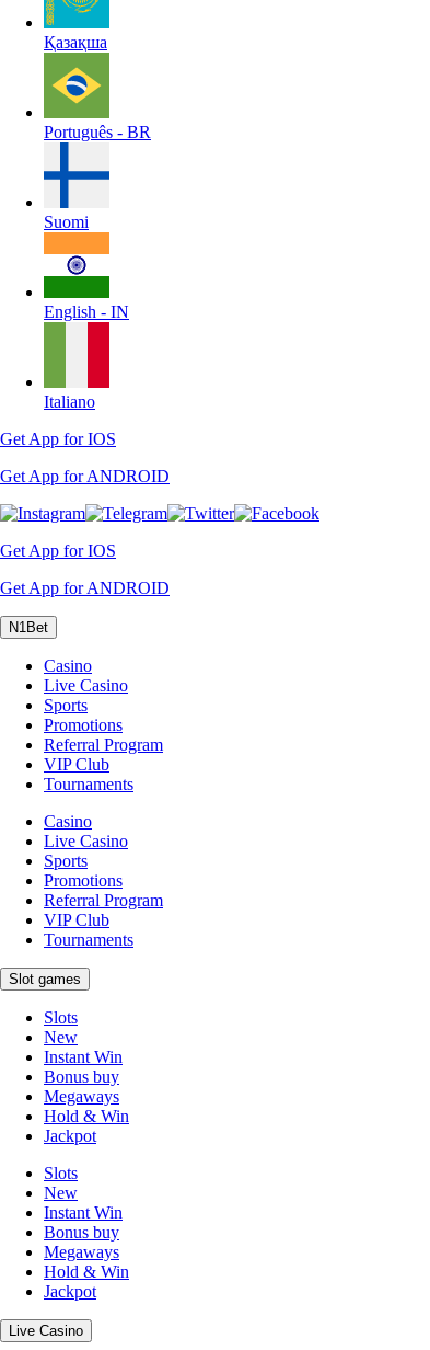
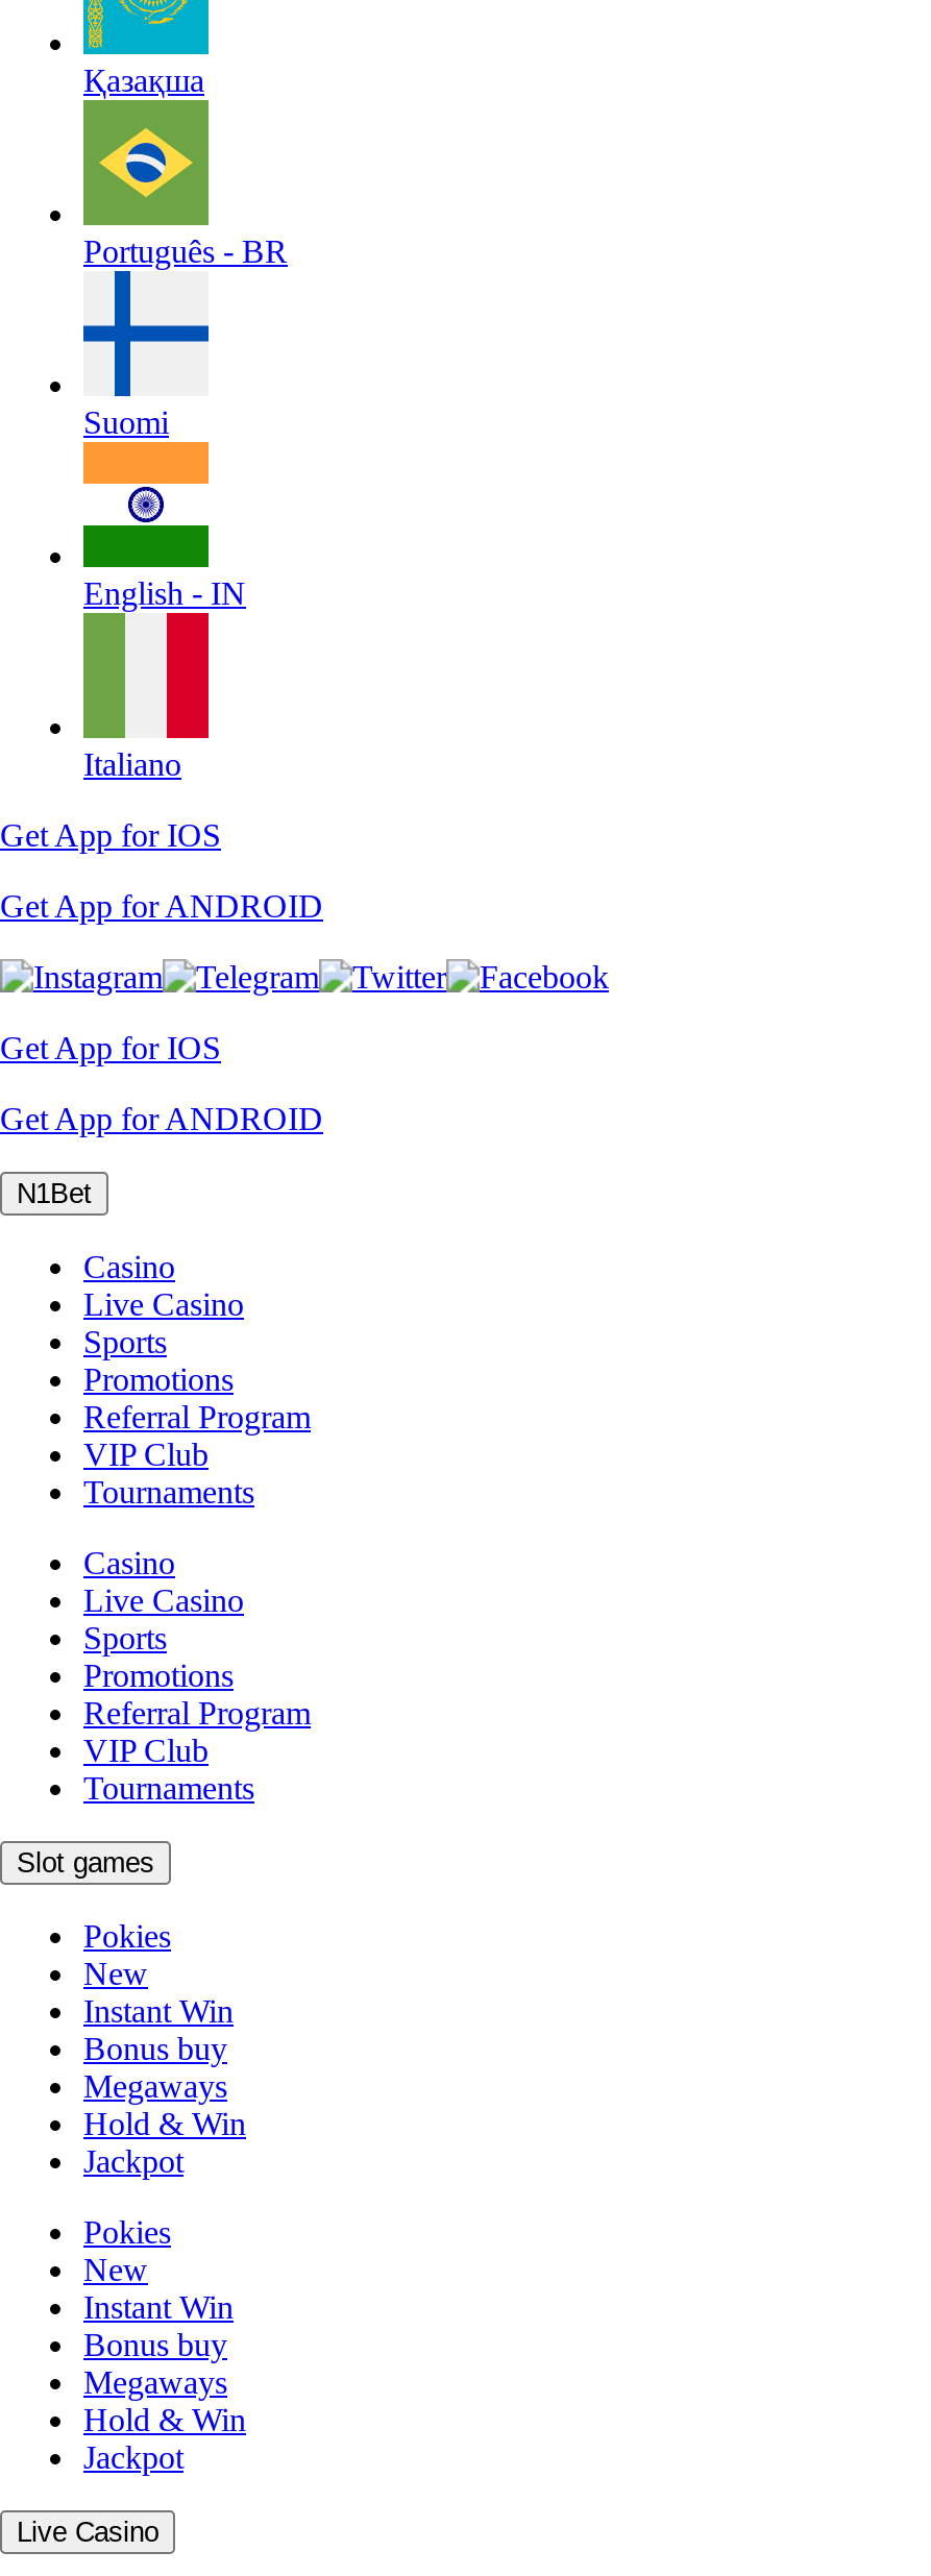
[44,1008,78,1027] Slots -> [83,1918,171,1954] Pokies
[44,1164,78,1182] Slots -> [83,2214,171,2250] Pokies

